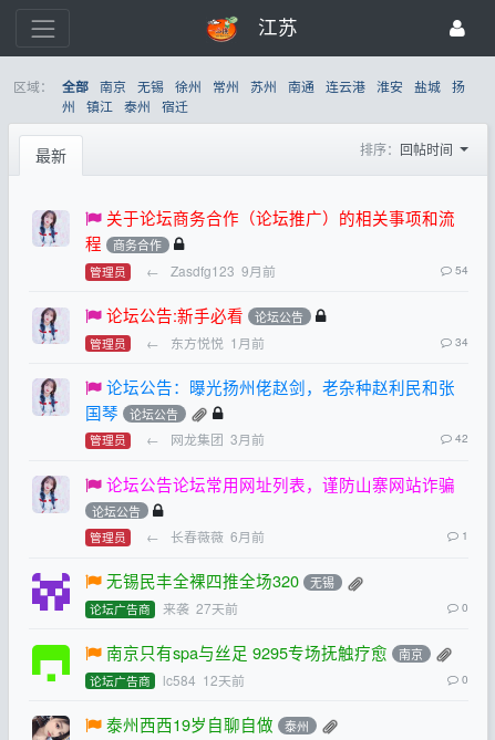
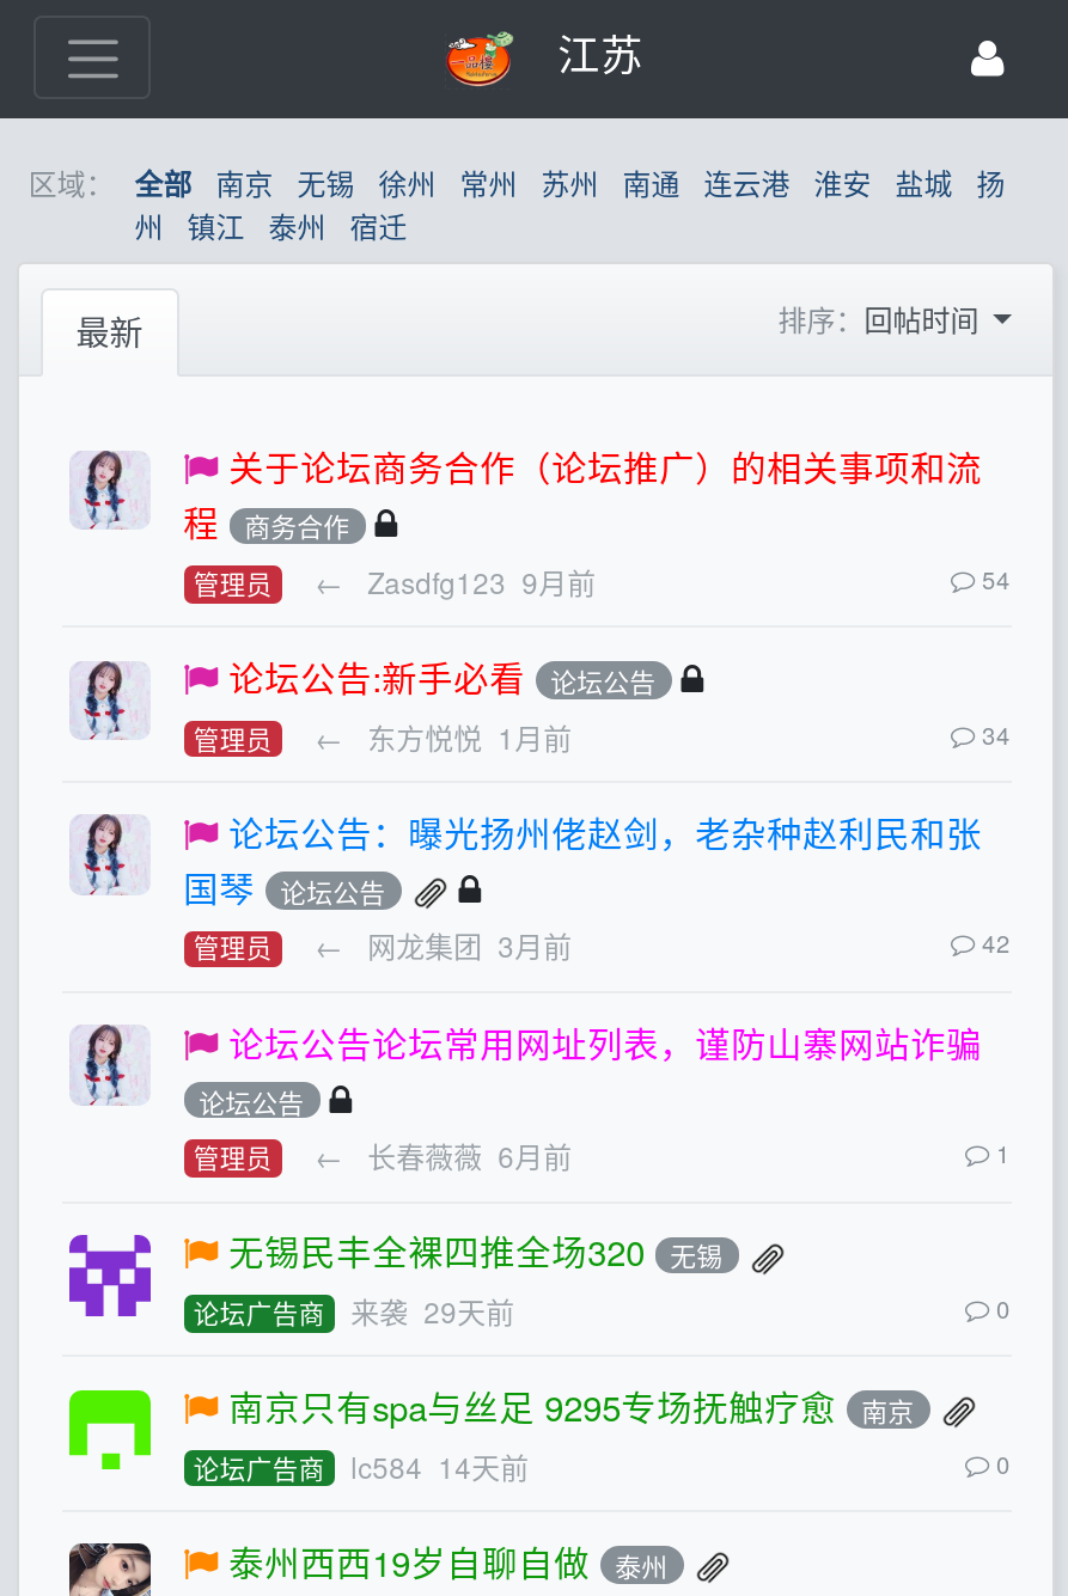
[90,598,238,617] 论坛广告商 来袭 27天前 -> [194,1290,515,1330] 论坛广告商 来袭 29天前
[90,670,245,689] 论坛广告商 lc584 12天前 -> [194,1445,529,1485] 论坛广告商 lc584 14天前

